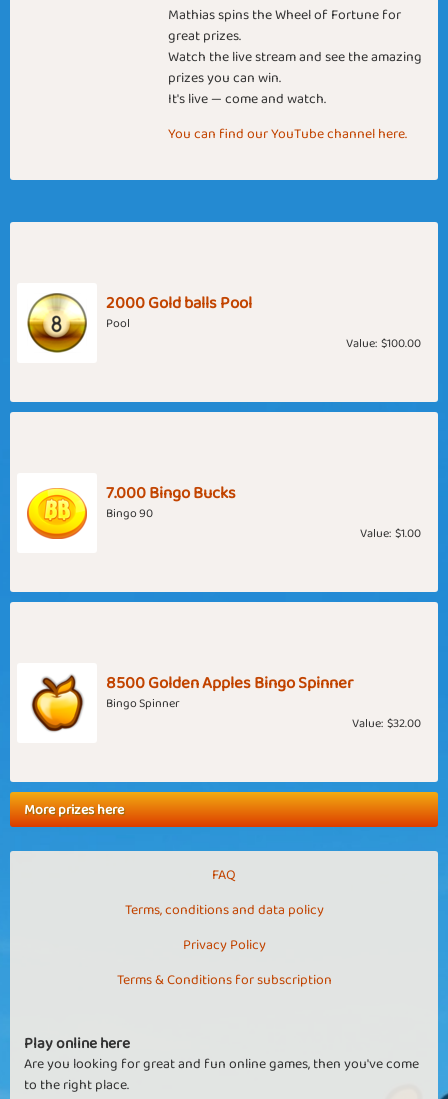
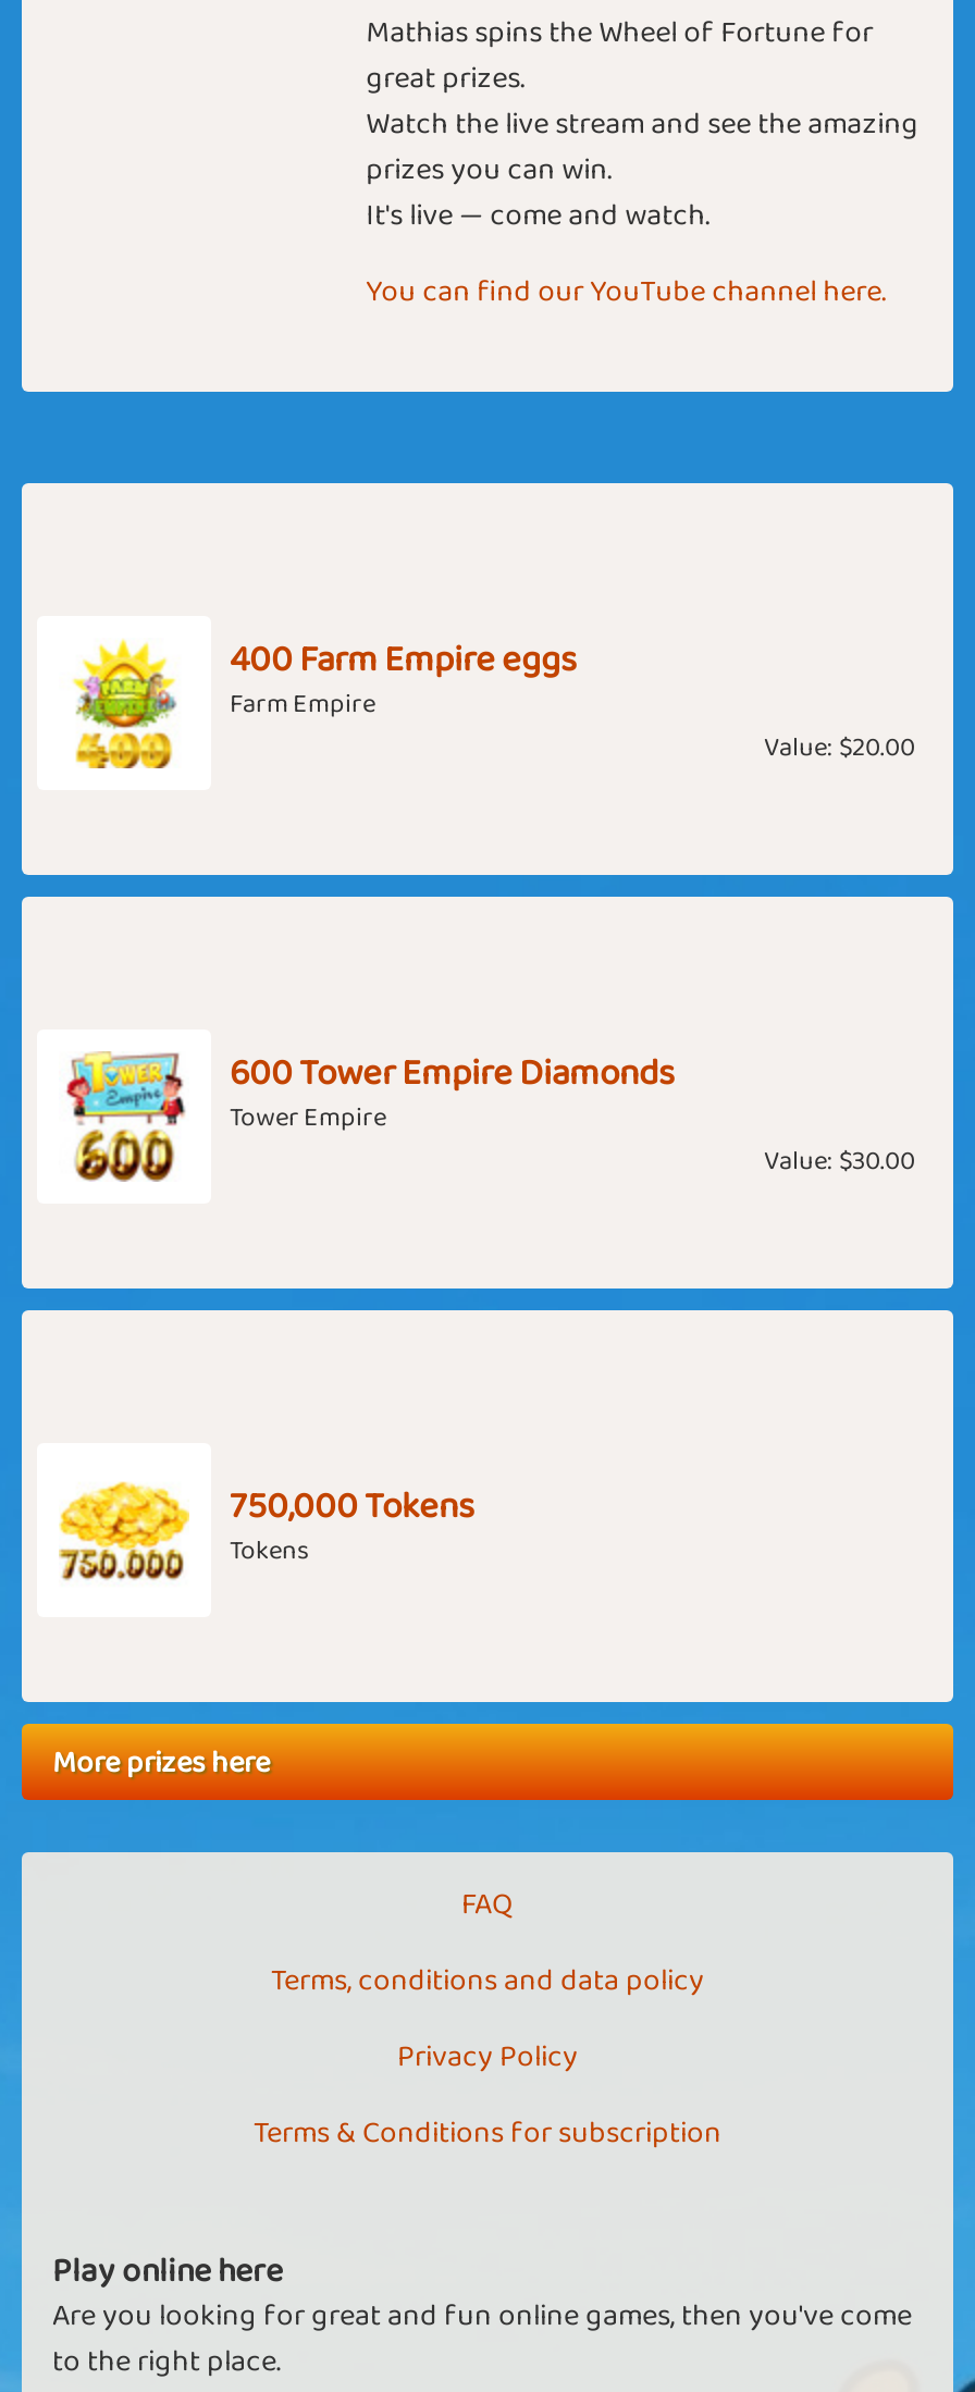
[26,290,420,353] [image] | 2000 Gold balls Pool | Pool | Value: $100.00 -> [59,631,915,770] [image] | 400 Farm Empire eggs | Farm Empire | Value: $20.00
[26,480,420,543] [image] | 7.000 Bingo Bucks | Bingo 90 | Value: $1.00 -> [59,1044,915,1184] [image] | 600 Tower Empire Diamonds | Tower Empire | Value: $30.00
[28,670,420,733] [image] | 8500 Golden Apples Bingo Spinner | Bingo Spinner | Value: $32.00 -> [59,1469,476,1591] [image] | 750,000 Tokens | Tokens

